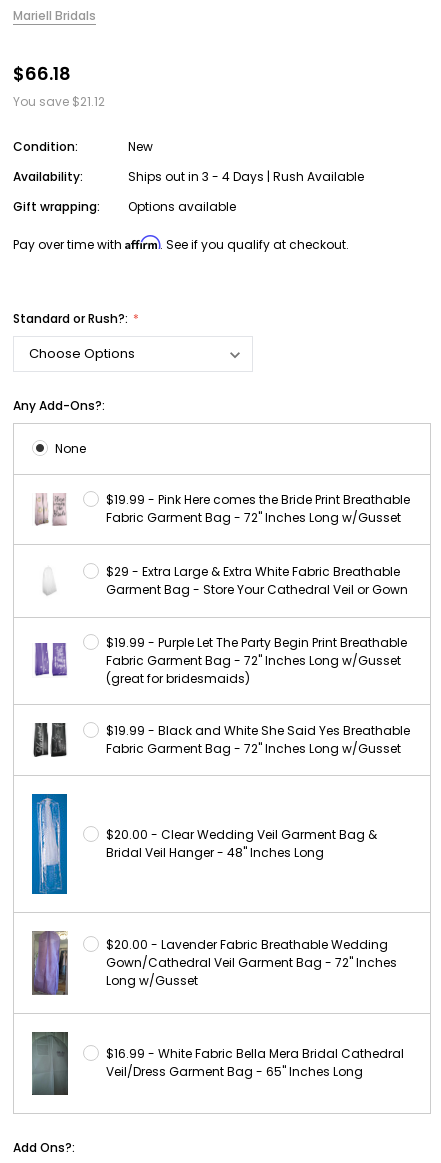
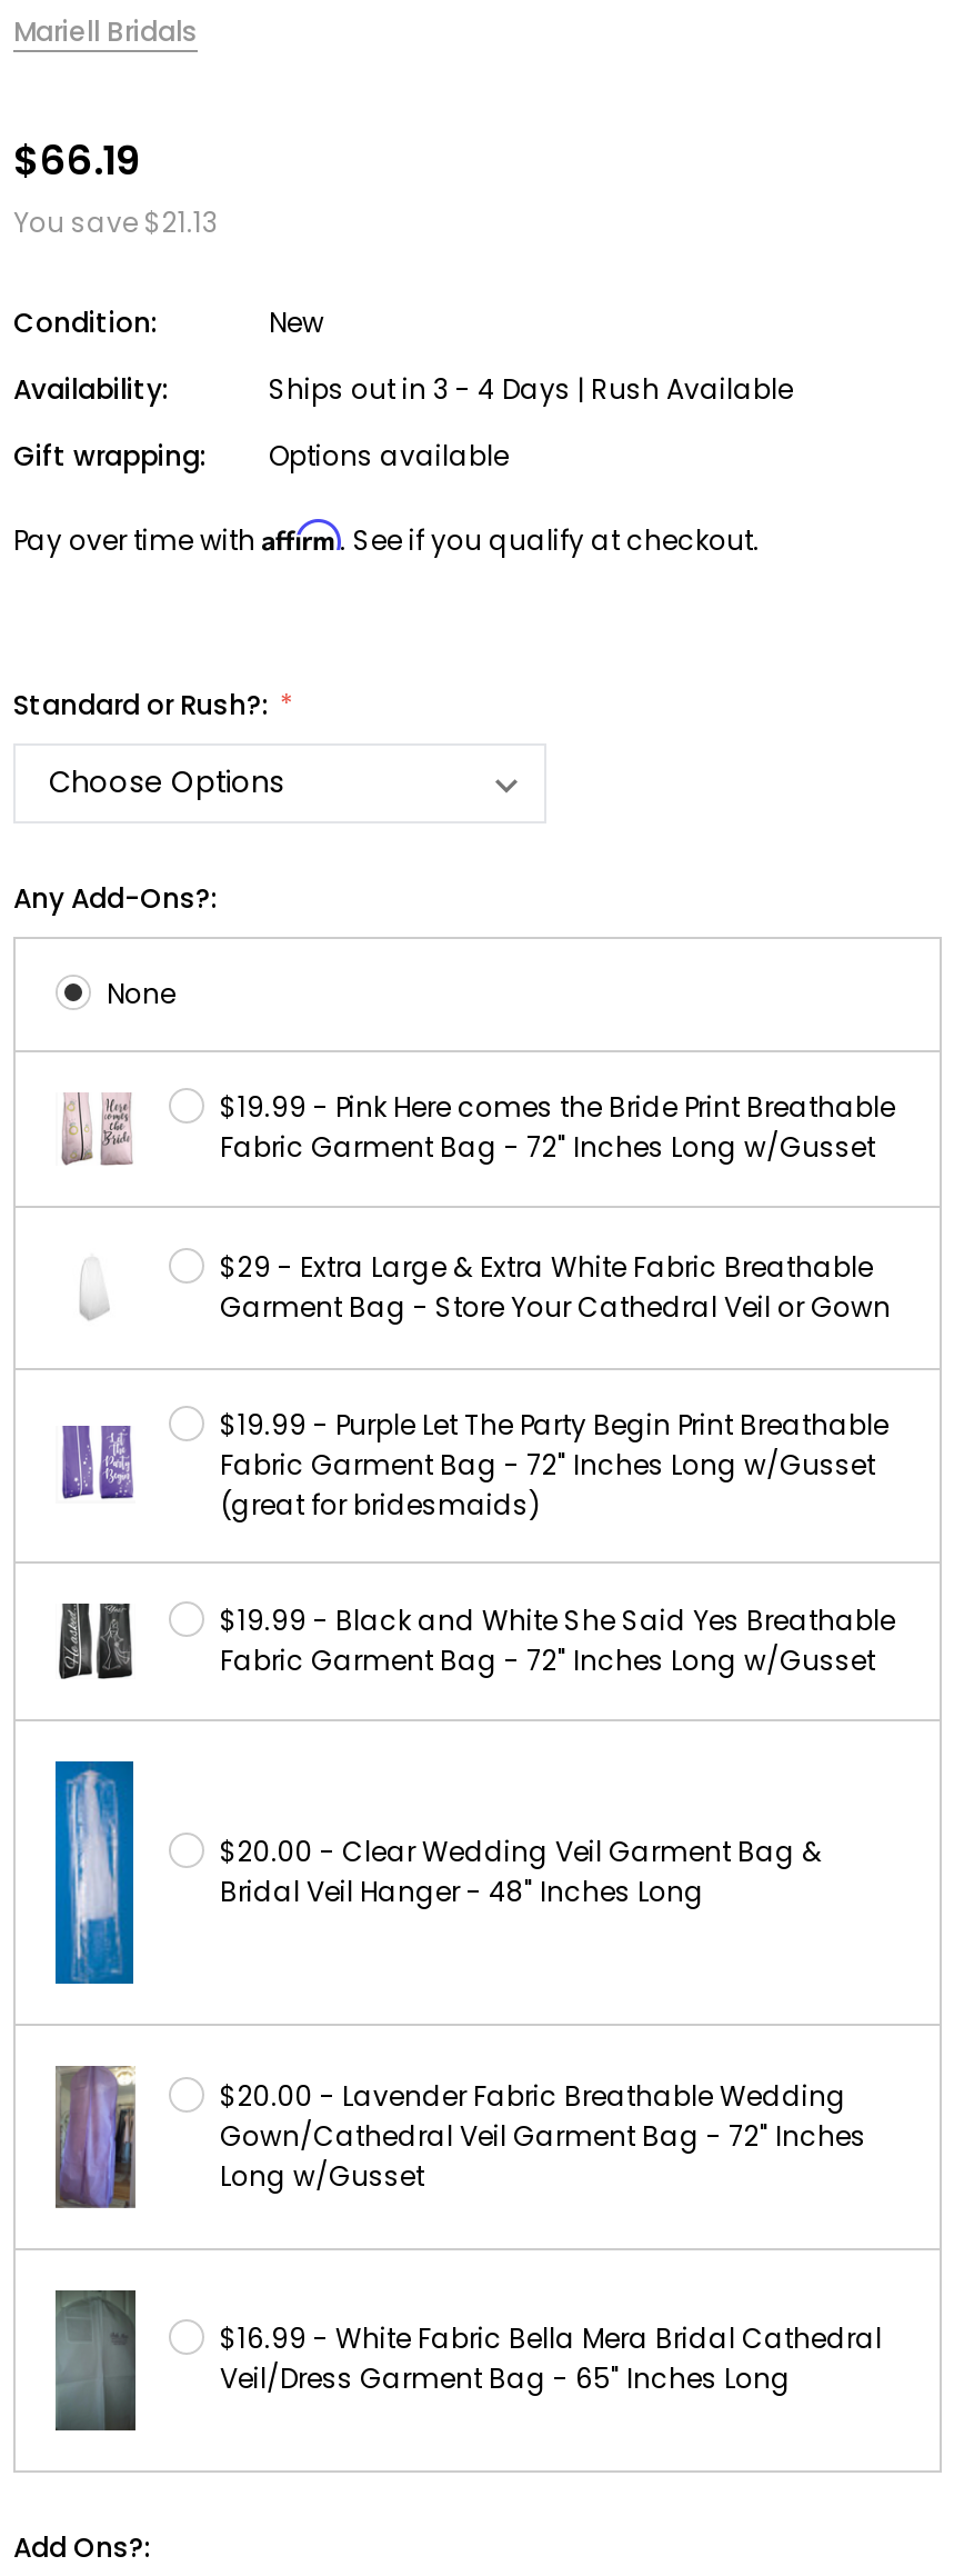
[13,61,71,86] $66.18 -> [13,132,140,188] $66.19
[13,93,105,110] You save $21.12 -> [13,204,218,241] You save $21.13

